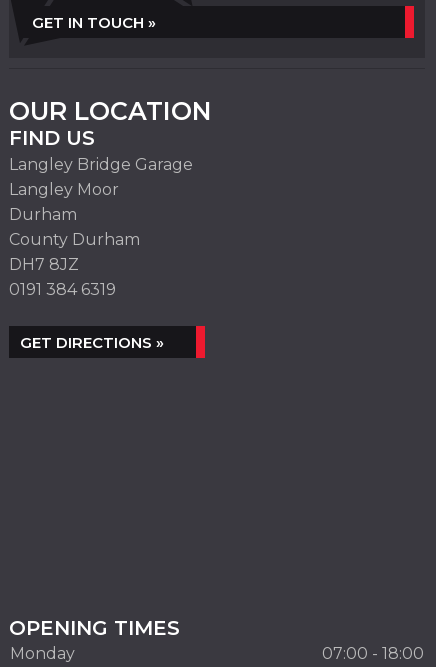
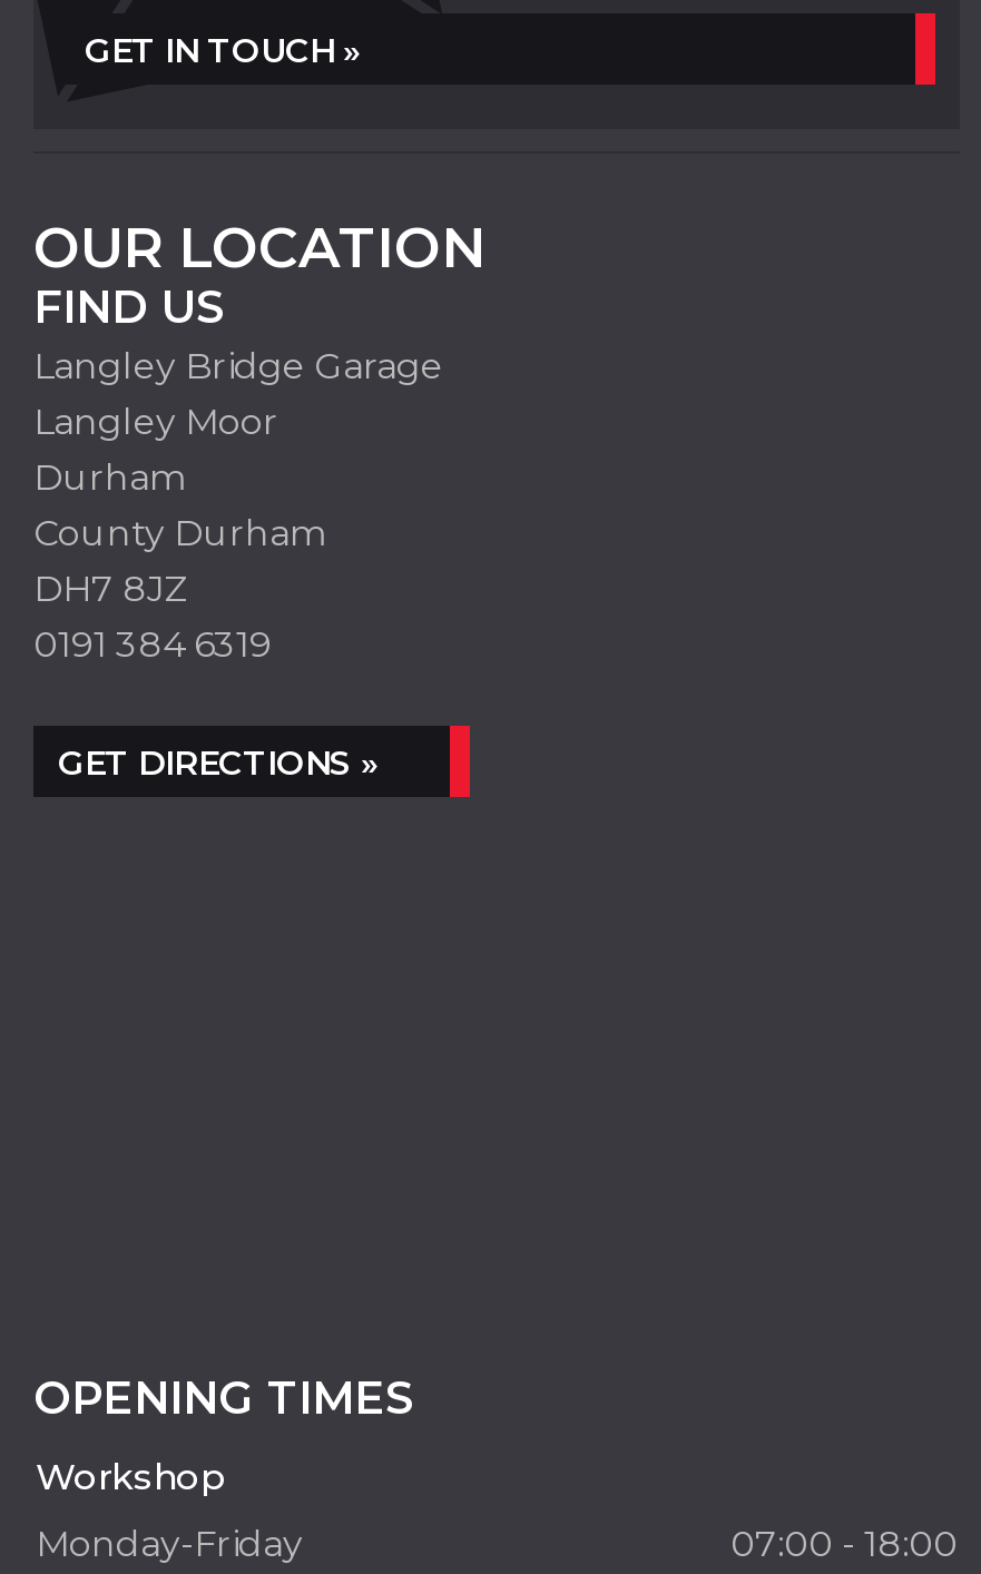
[10,644,75,663] Monday -> [36,1456,303,1565] Workshop | Monday-Friday

